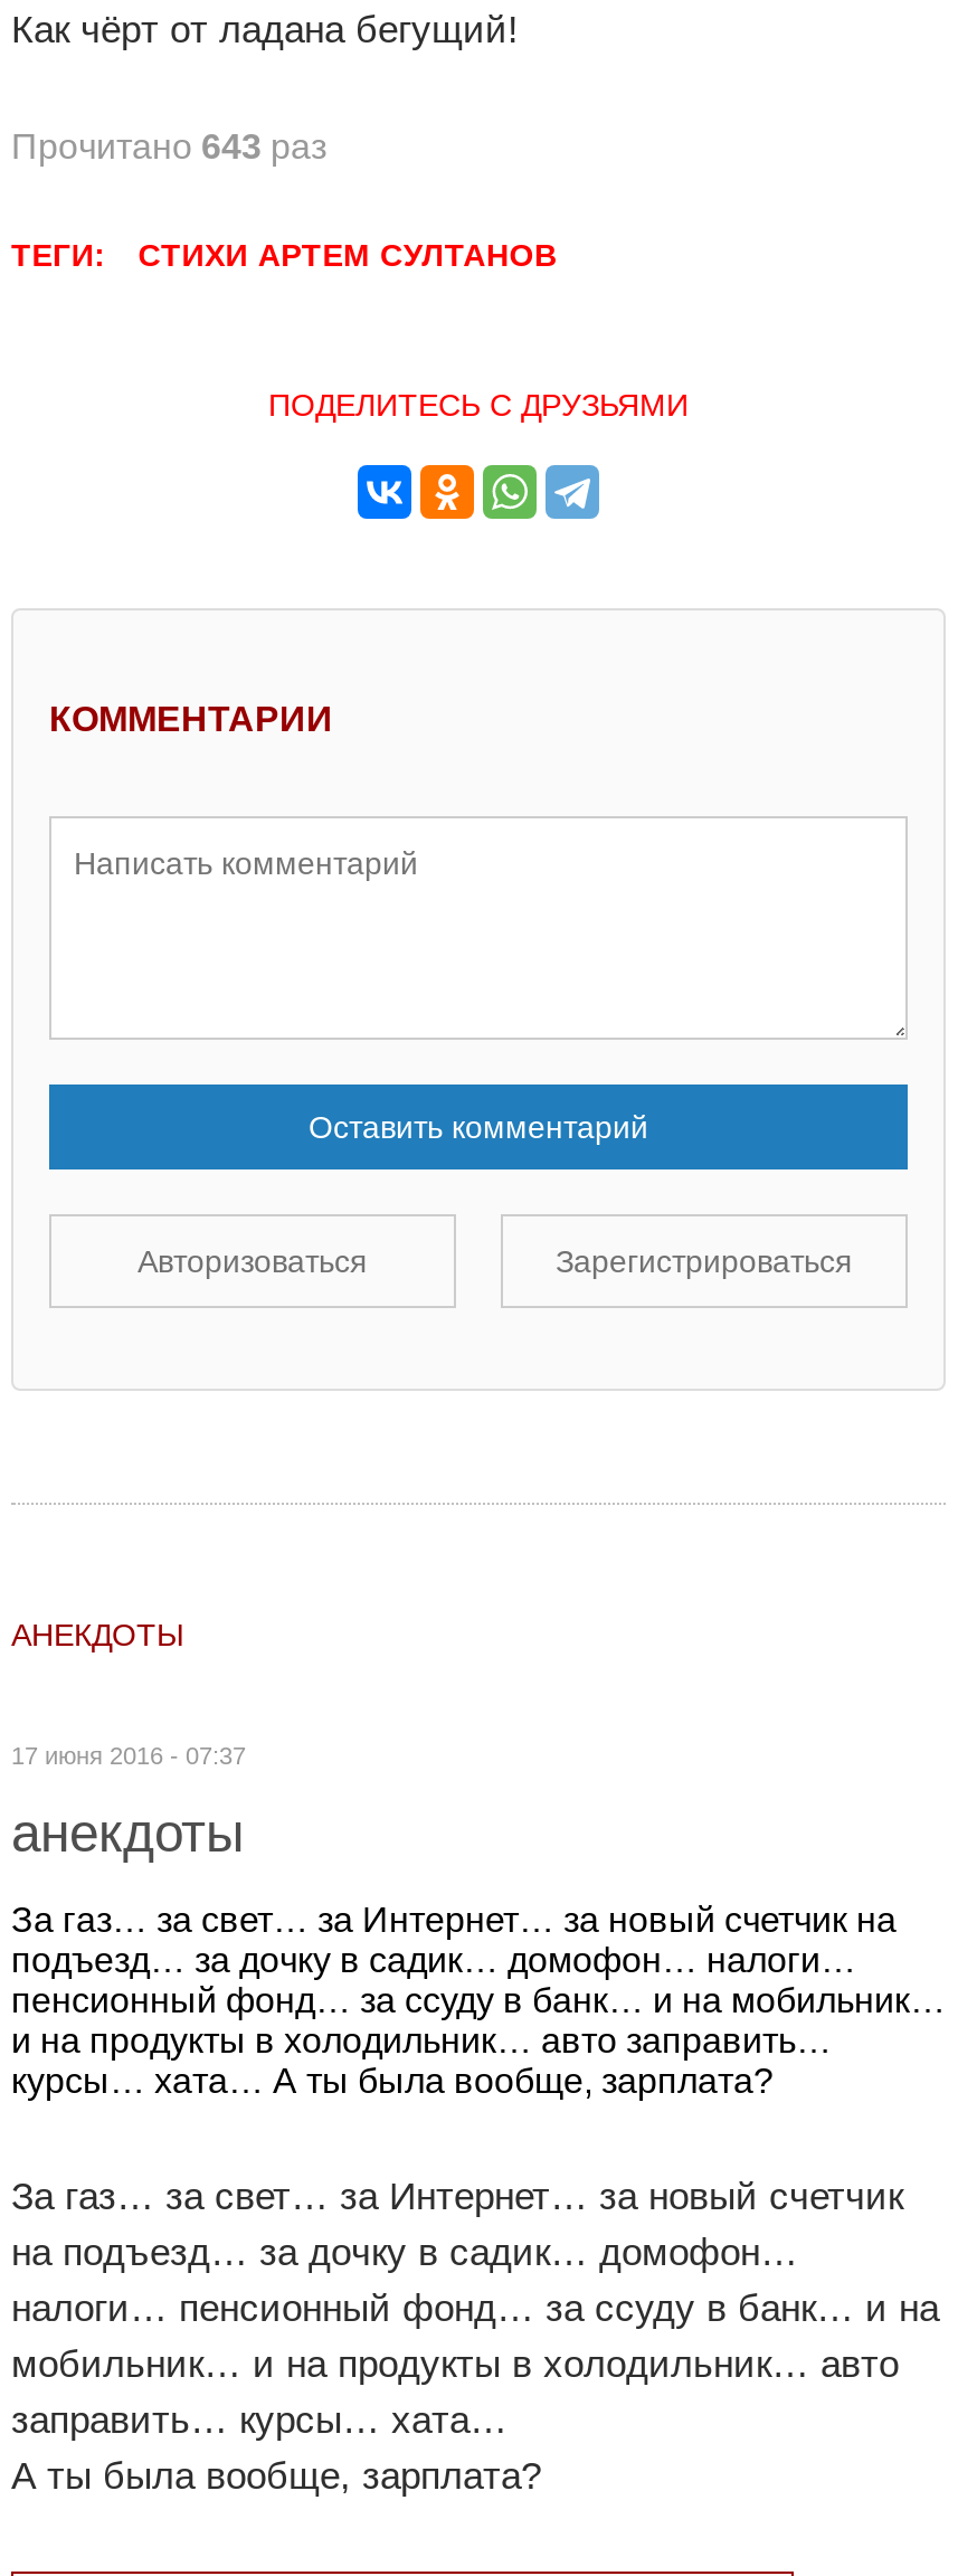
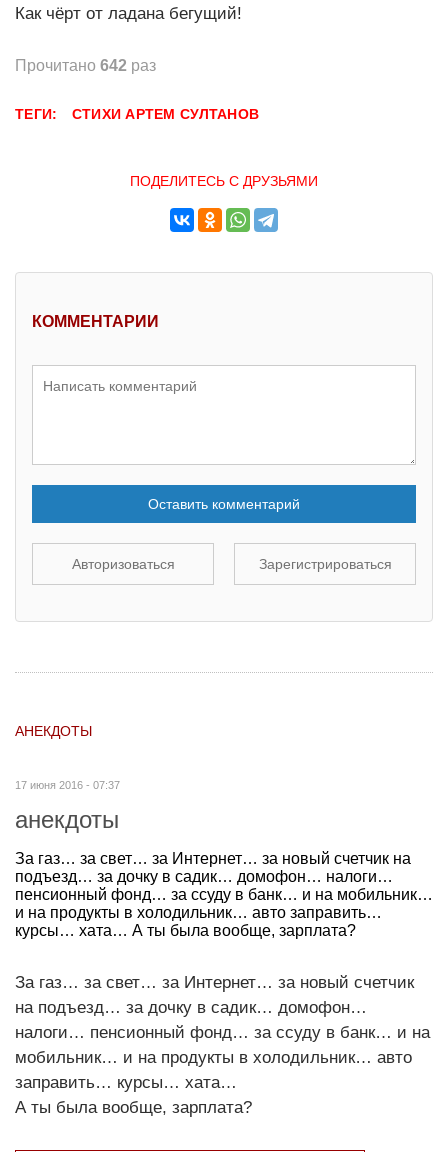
[11,127,326,165] Прочитано 643 раз -> [15,57,156,74] Прочитано 642 раз

